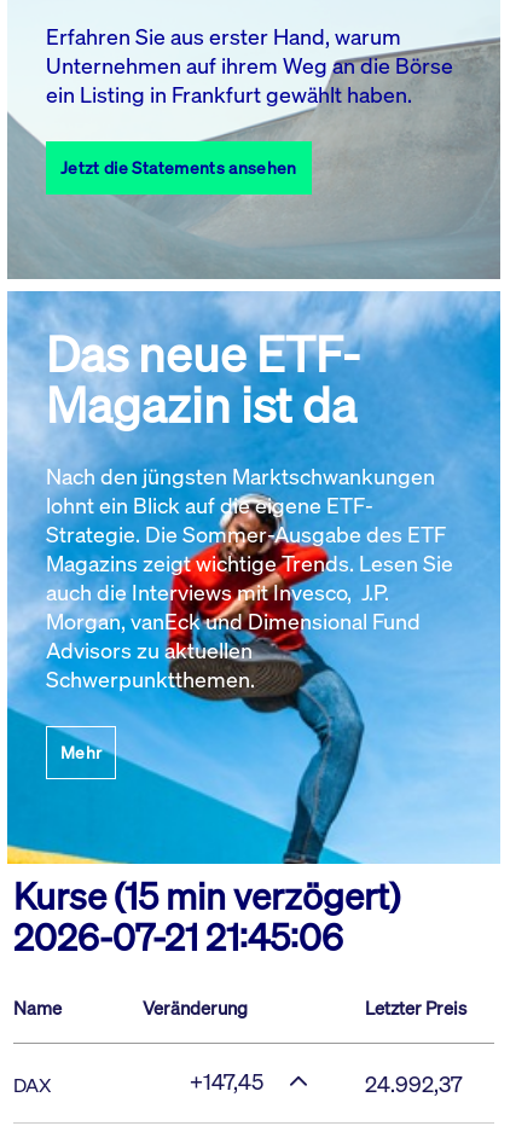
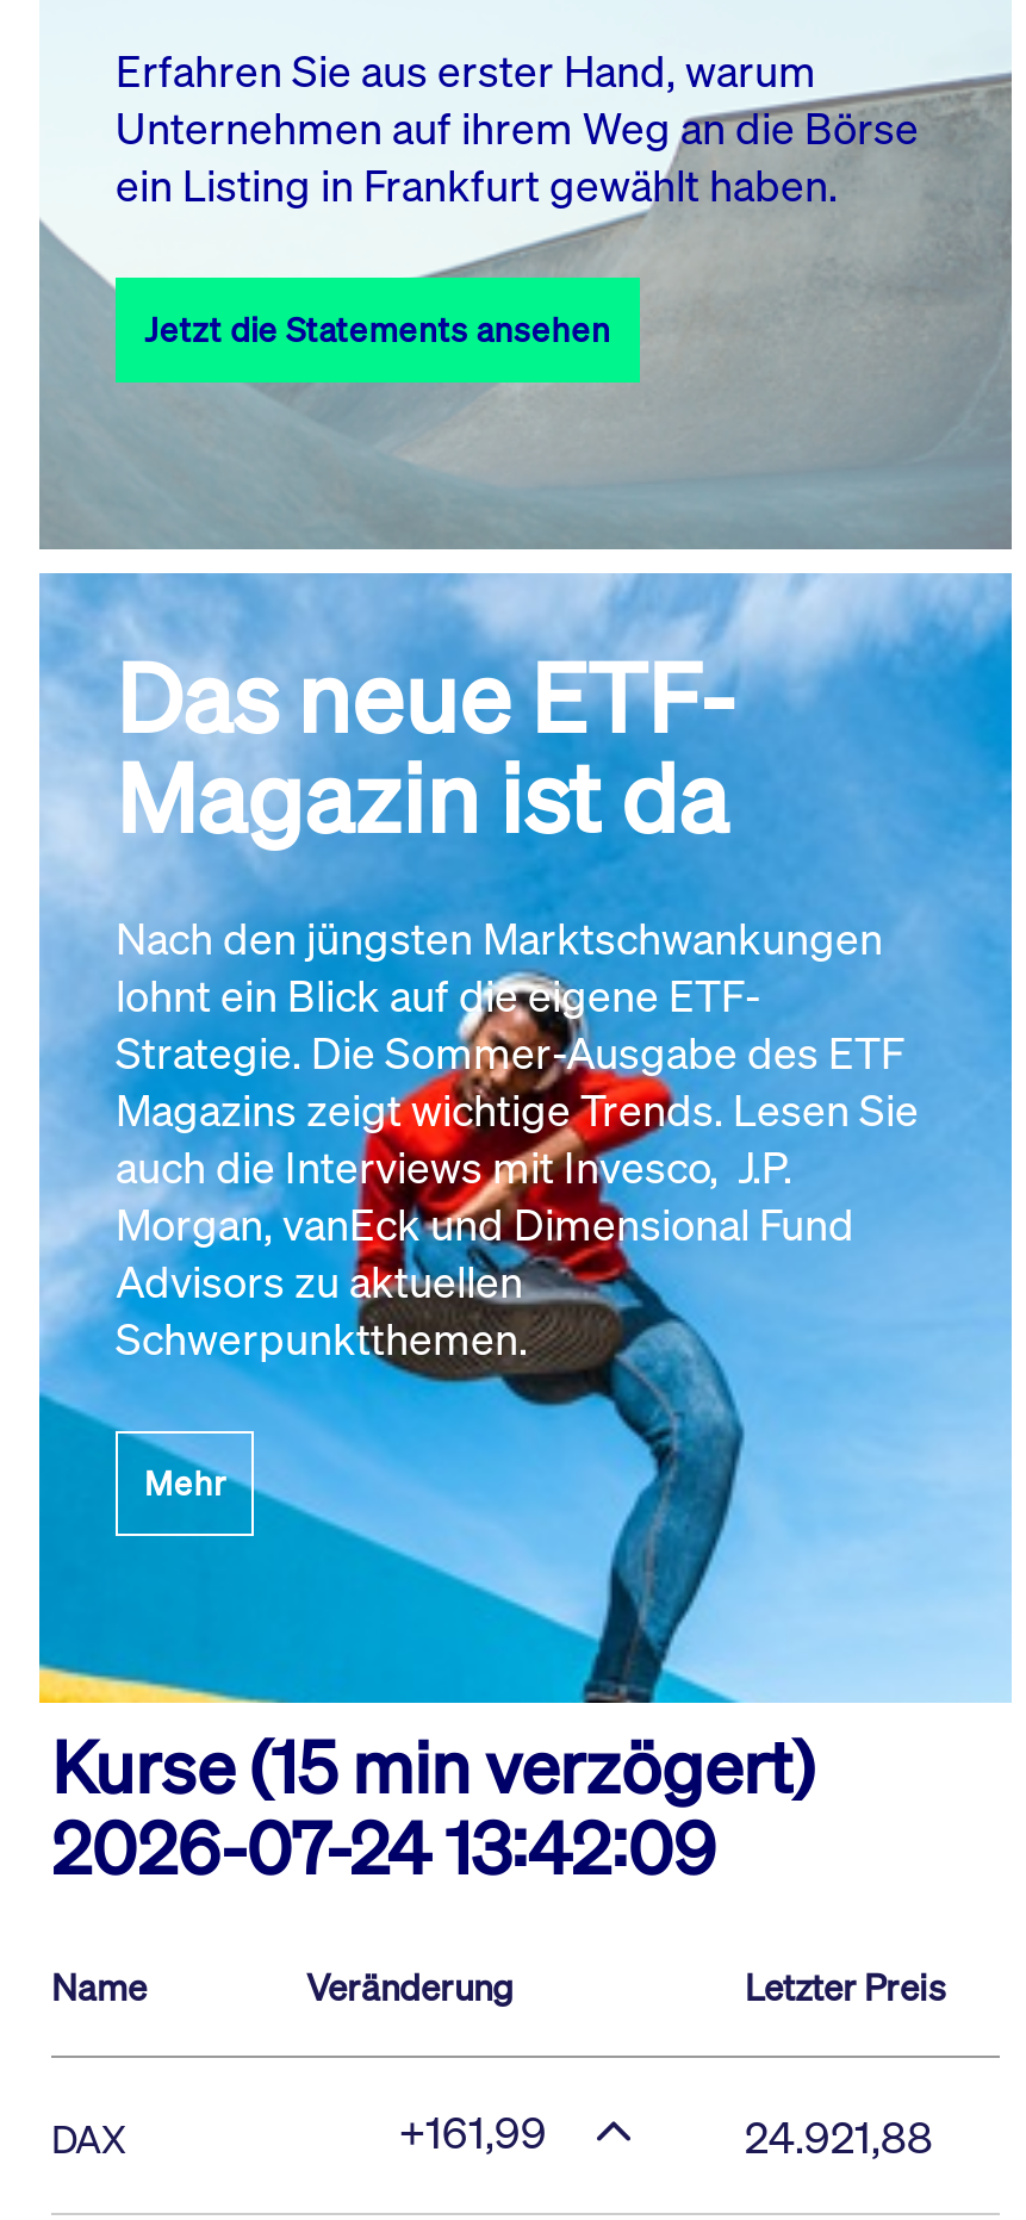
[13,913,343,962] 2026-07-21 21:45:06 -> [51,1801,716,1896] 2026-07-24 13:42:09
[190,1067,263,1096] +147,45 -> [399,2103,547,2160] +161,99
[365,1069,463,1098] 24.992,37 -> [745,2108,933,2165] 24.921,88

